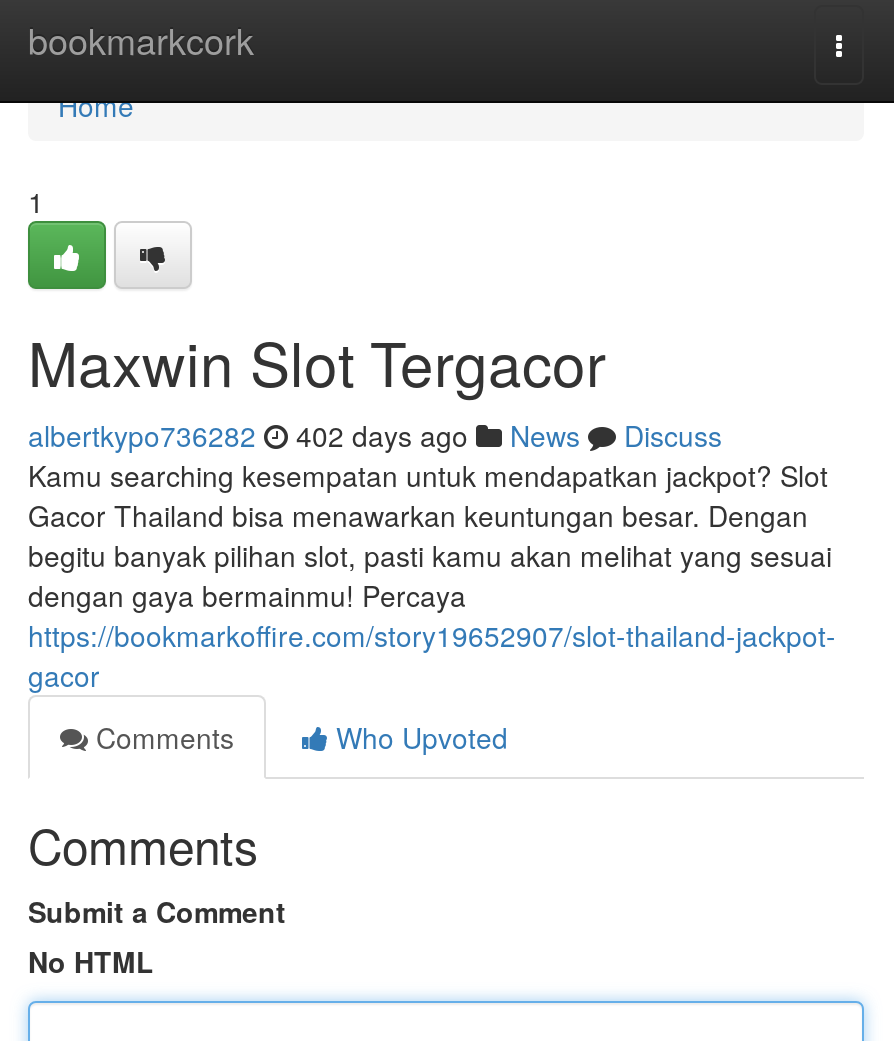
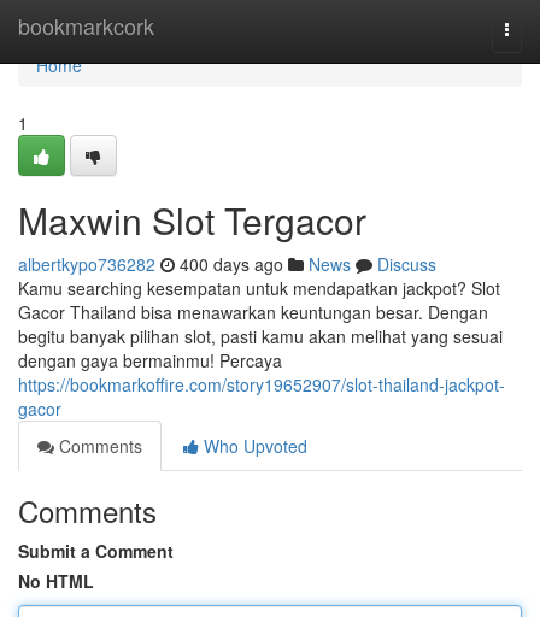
[28,415,722,455] albertkypo736282 402 days ago News Discuss -> [18,252,436,276] albertkypo736282 400 days ago News Discuss

